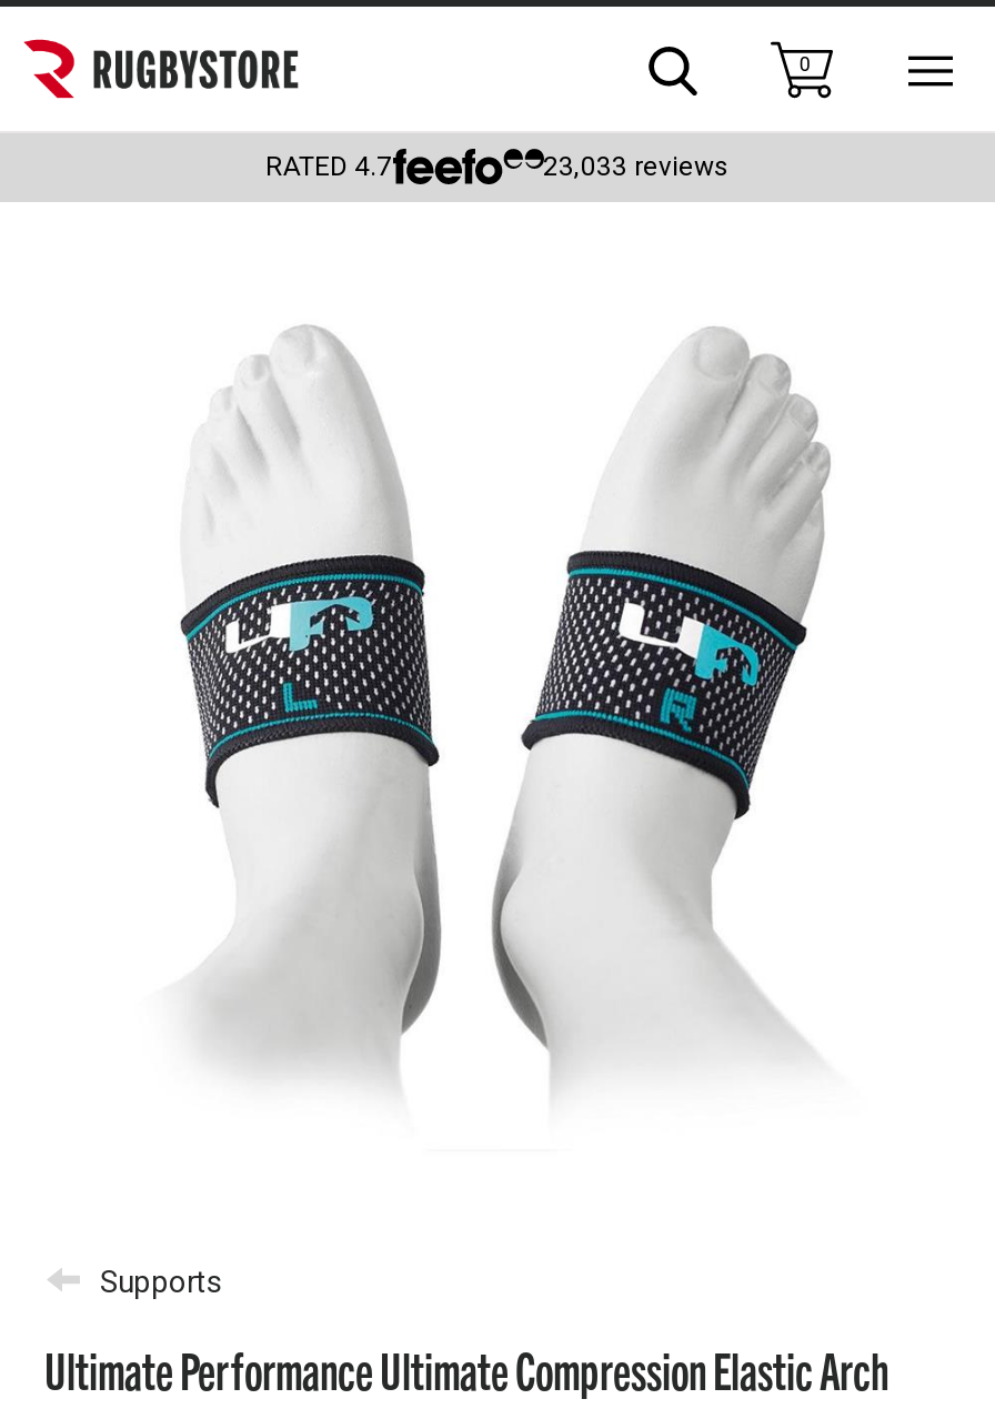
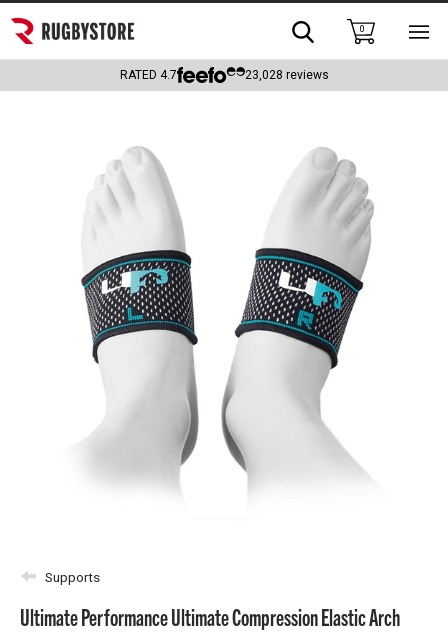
[543,151,730,182] 23,033 reviews -> [244,68,328,82] 23,028 reviews

